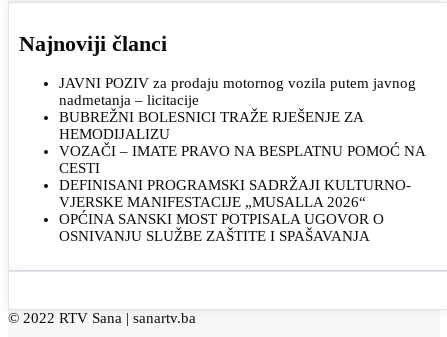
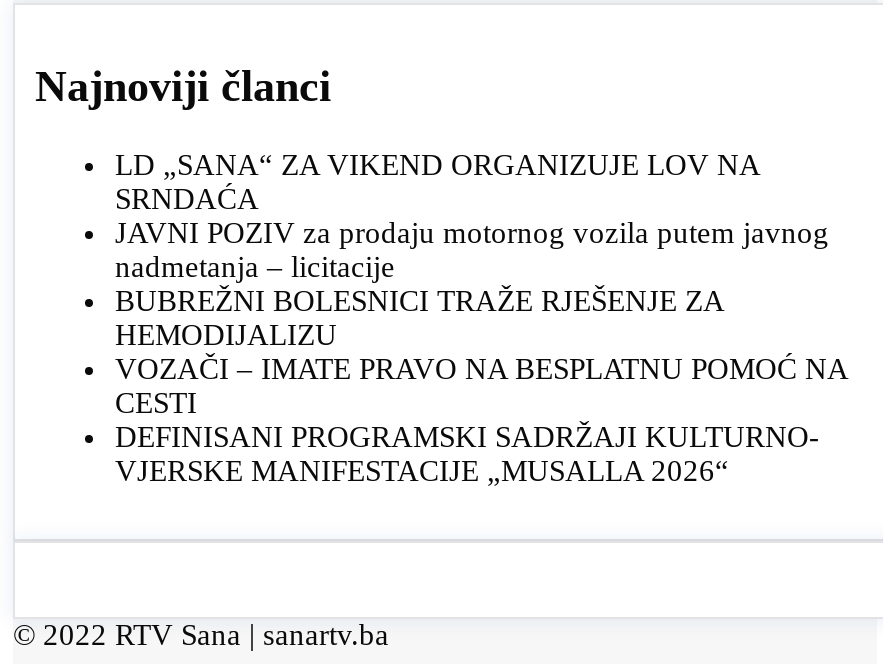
none -> [115,150,759,216] LD „SANA“ ZA VIKEND ORGANIZUJE LOV NA | SRNDAĆA
moved [59,75,425,210] -> [115,218,847,488]: JAVNI POZIV za prodaju motornog vozila putem javnog | nadmetanja – licitacije | BUBREŽNI BOLESNICI TRAŽE RJEŠENJE ZA | HEMODIJALIZU | VOZAČI – IMATE PRAVO NA BESPLATNU POMOĆ NA | CESTI | DEFINISANI PROGRAMSKI SADRŽAJI KULTURNO- | VJERSKE MANIFESTACIJE „MUSALLA 2026“
[59,211,384,244] OPĆINA SANSKI MOST POTPISALA UGOVOR O | OSNIVANJU SLUŽBE ZAŠTITE I SPAŠAVANJA -> none

